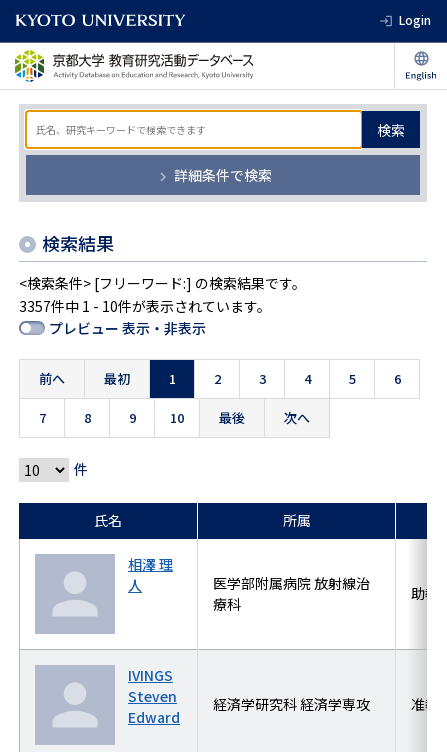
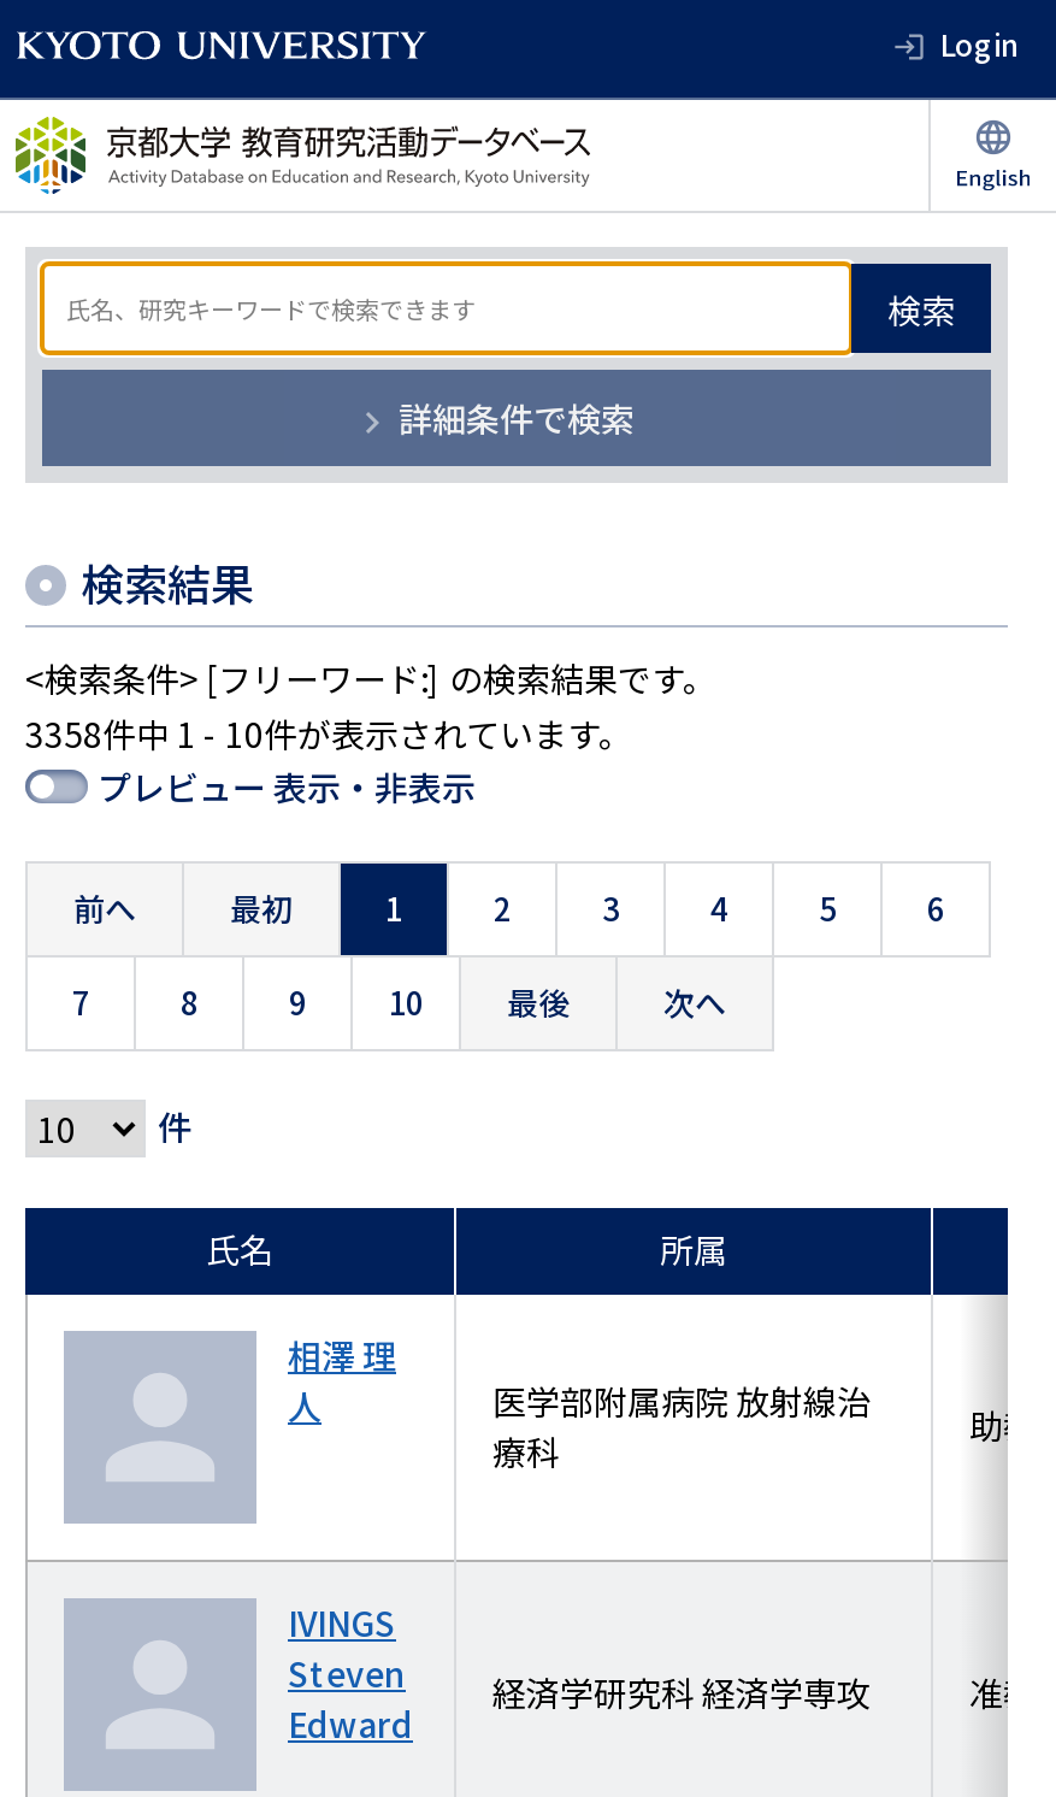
[19,296,271,316] 3357件中 1 - 10件が表示されています。 -> [25,709,632,757] 3358件中 1 - 10件が表示されています。

